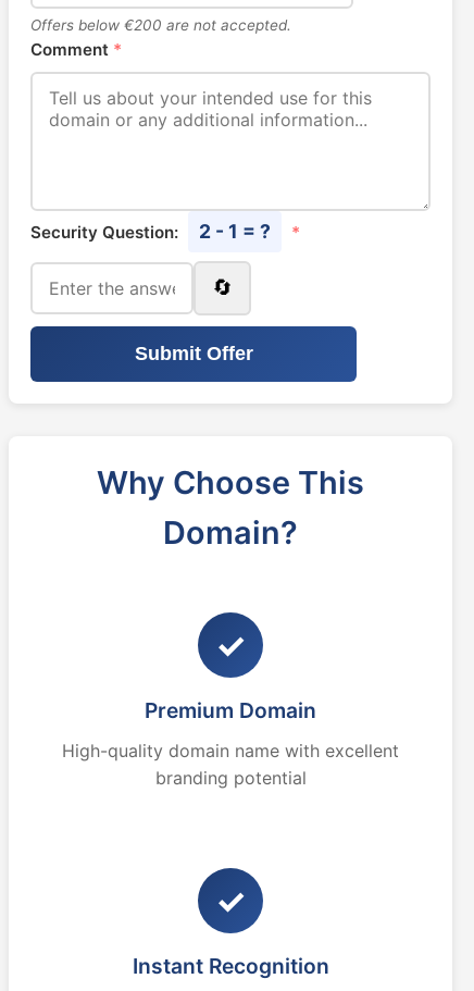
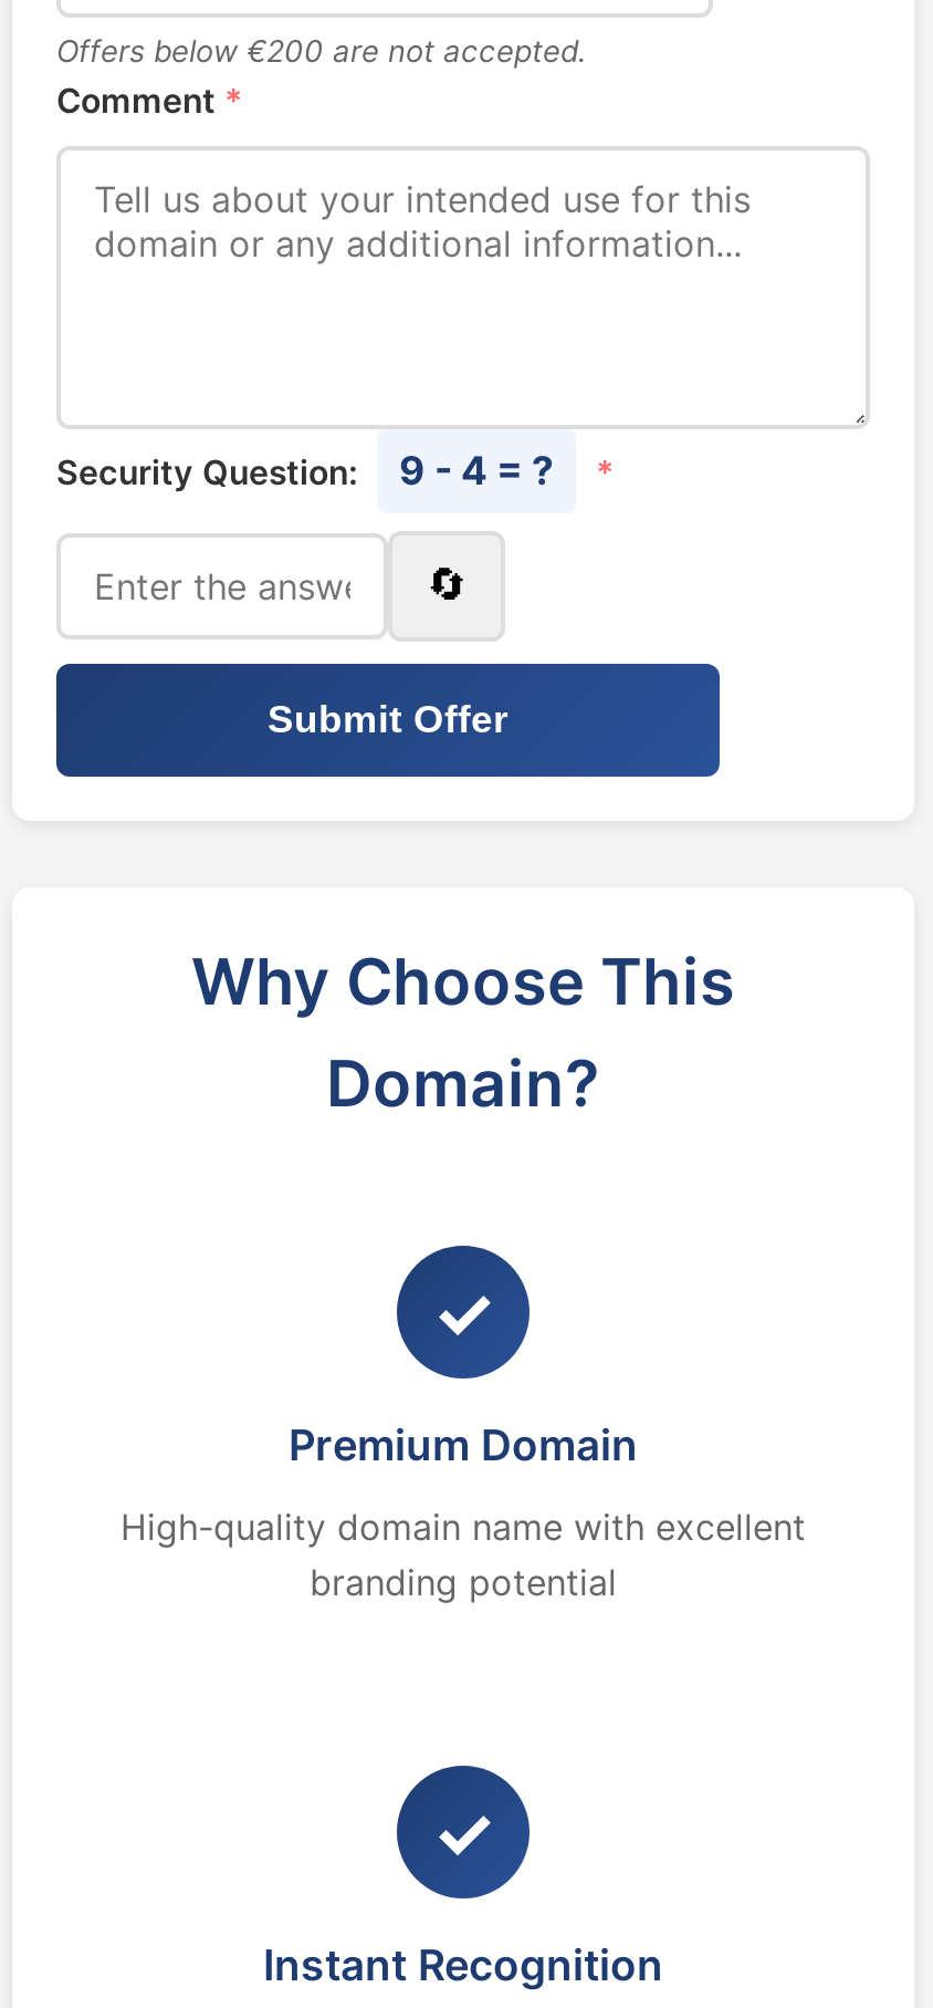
[199,220,271,243] 2 - 1 = ? -> [399,447,554,493] 9 - 4 = ?

